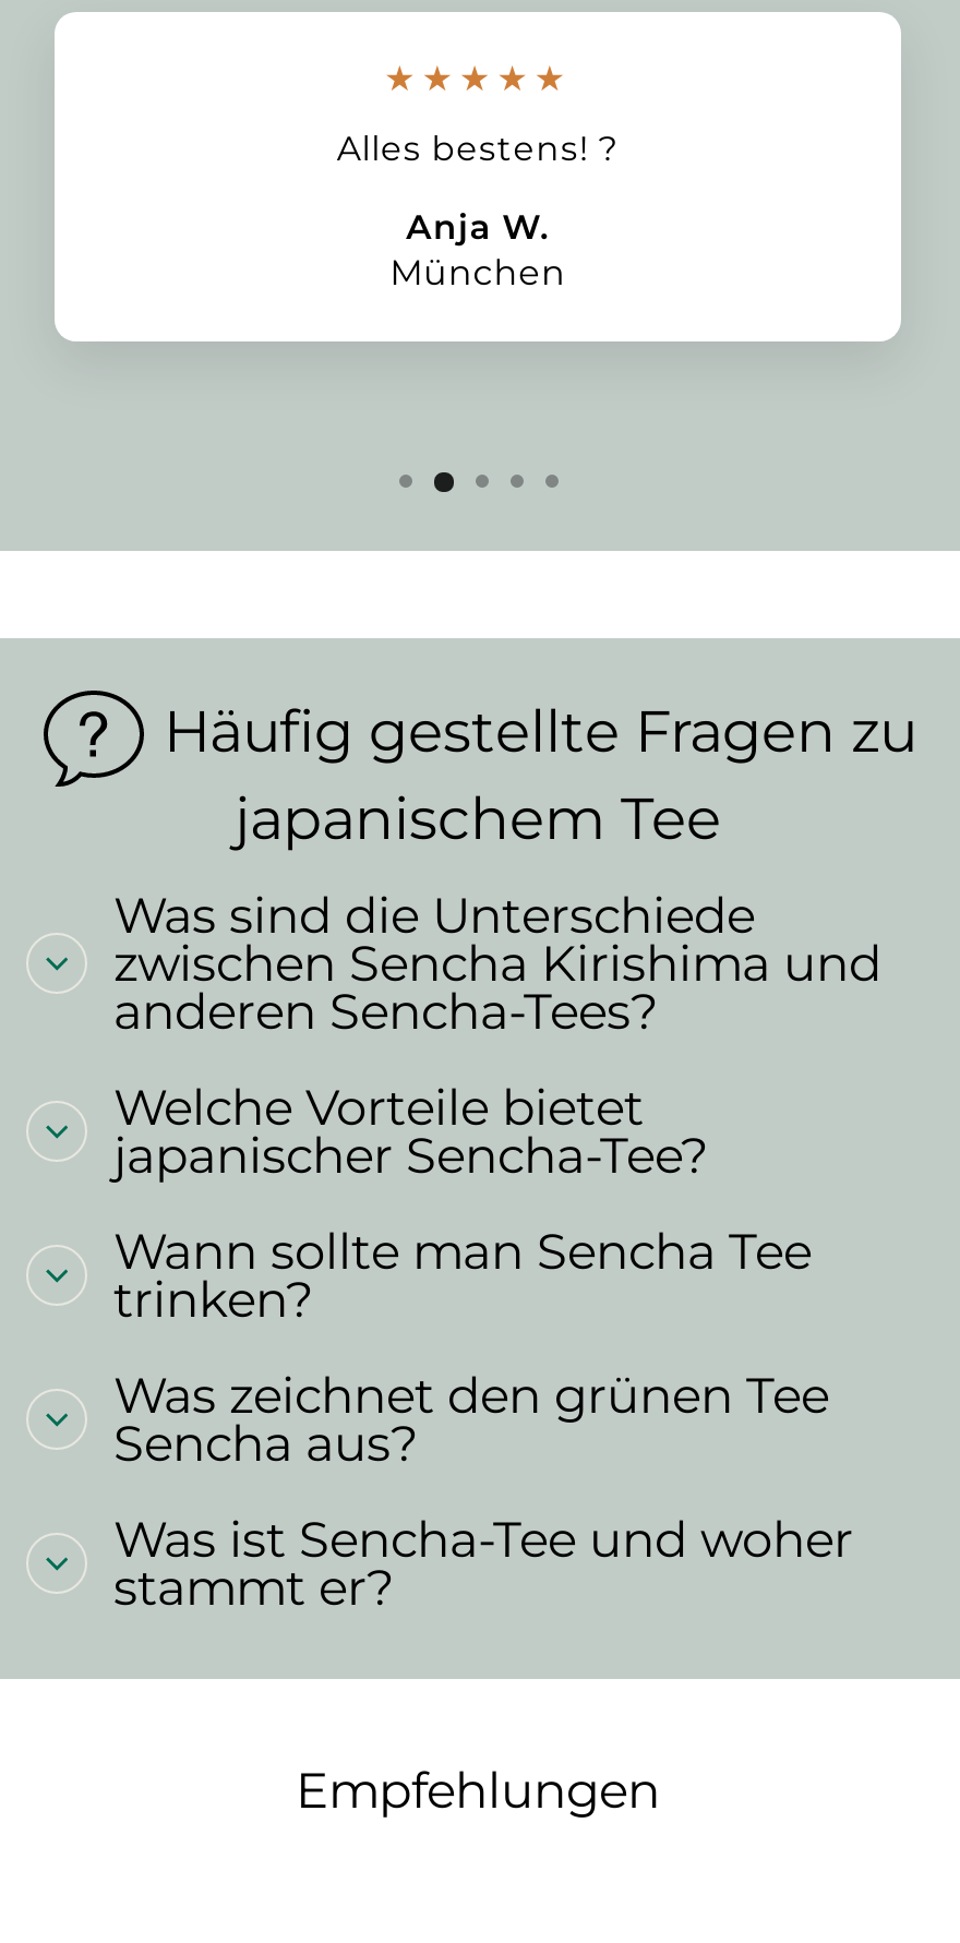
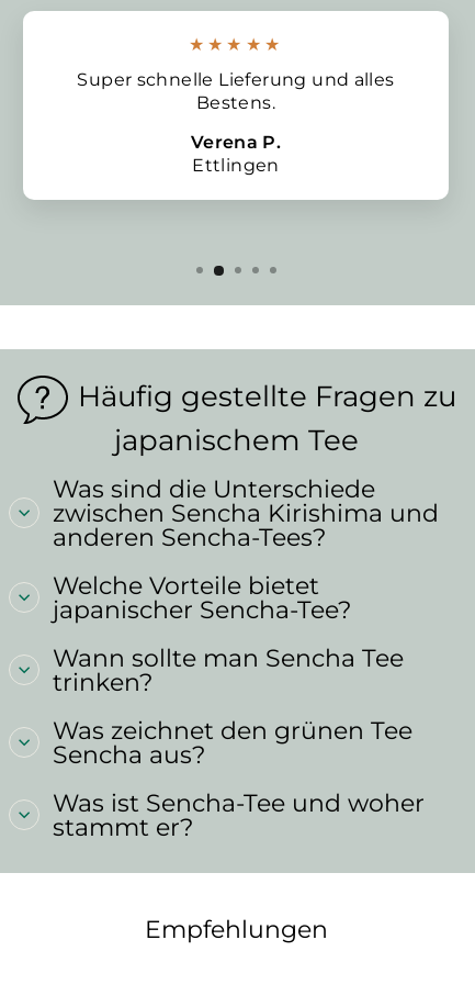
[337,128,619,170] Alles bestens! ? -> [77,70,394,113] Super schnelle Lieferung und alles | Bestens.
[390,207,566,294] Anja W. | München -> [191,132,281,176] Verena P. | Ettlingen

